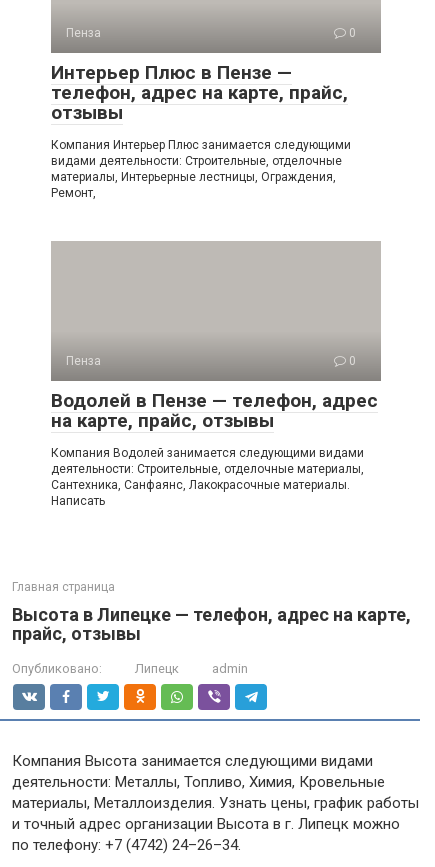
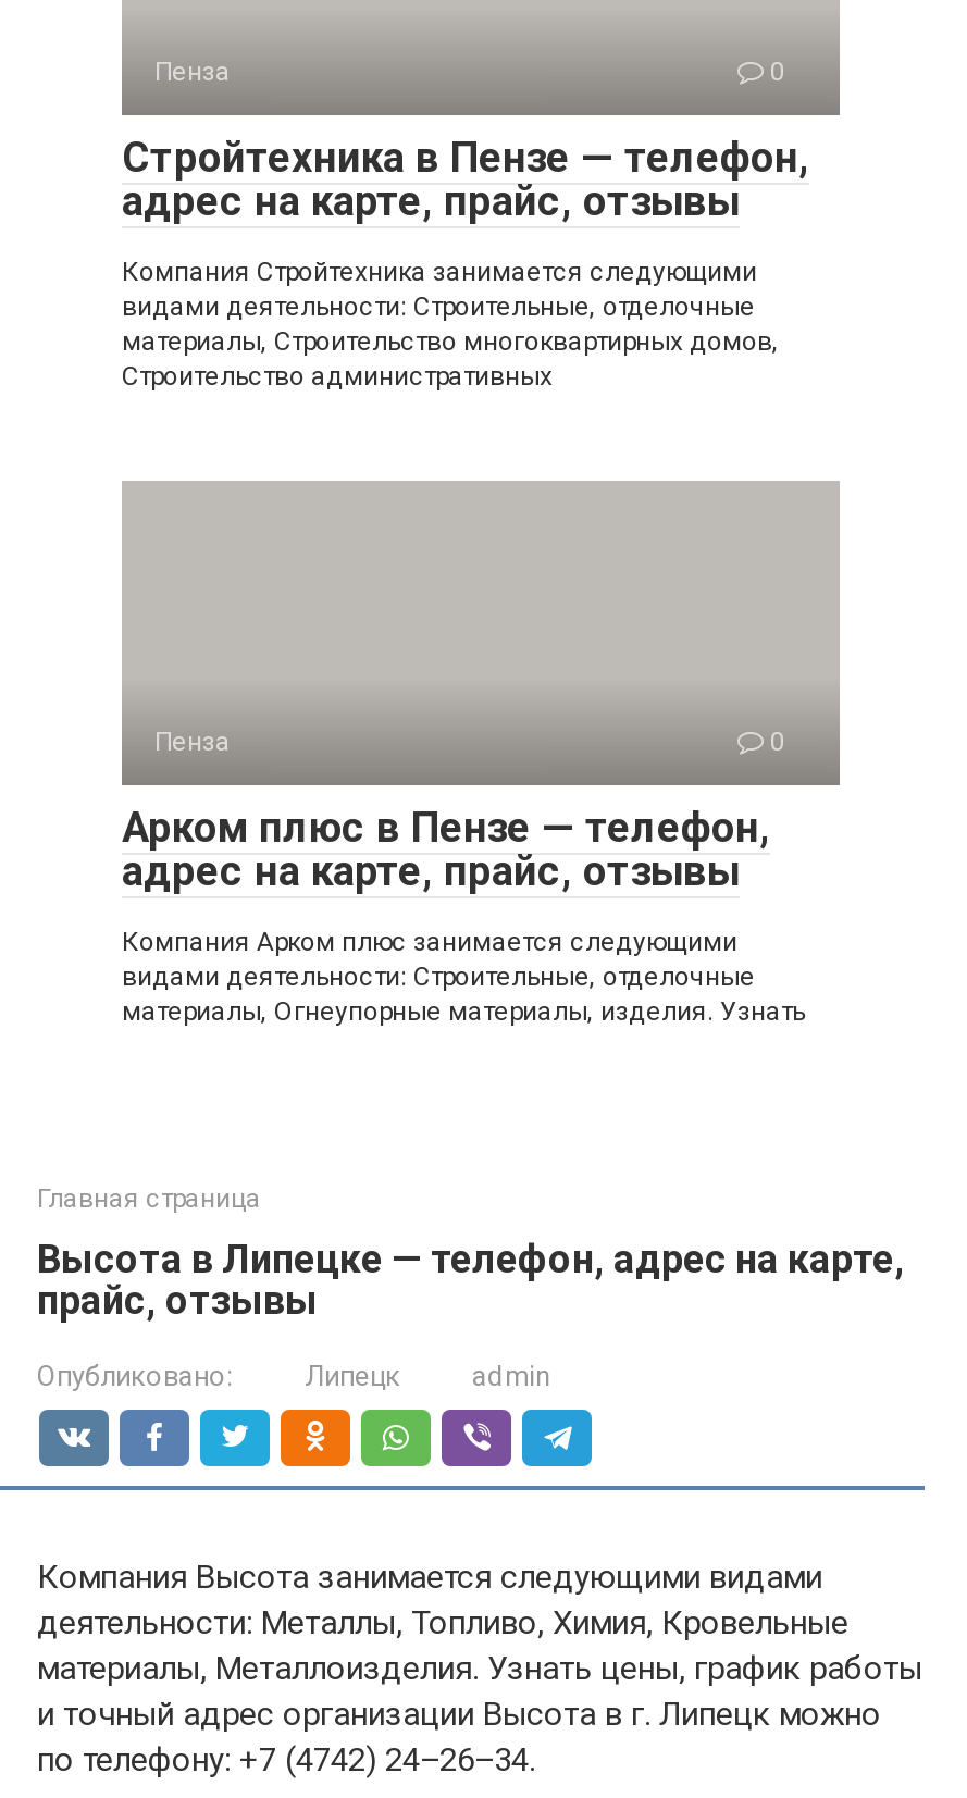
[51,61,348,124] Интерьер Плюс в Пензе — | телефон, адрес на карте, прайс, | отзывы -> [122,133,809,226] Стройтехника в Пензе — телефон, | адрес на карте, прайс, отзывы
[51,138,351,152] Компания Интерьер Плюс занимается следующими -> [122,257,757,287] Компания Стройтехника занимается следующими
[51,170,336,200] материалы, Интерьерные лестницы, Ограждения, | Ремонт, -> [122,326,779,392] материалы, Строительство многоквартирных домов, | Строительство административных
[51,389,378,432] Водолей в Пензе — телефон, адрес | на карте, прайс, отзывы -> [122,803,770,896] Арком плюс в Пензе — телефон, | адрес на карте, прайс, отзывы
[51,446,364,508] Компания Водолей занимается следующими видами | деятельности: Строительные, отделочные материалы, | Сантехника, Санфаянс, Лакокрасочные материалы. | Написать -> [122,927,805,1027] Компания Арком плюс занимается следующими | видами деятельности: Строительные, отделочные | материалы, Огнеупорные материалы, изделия. Узнать

